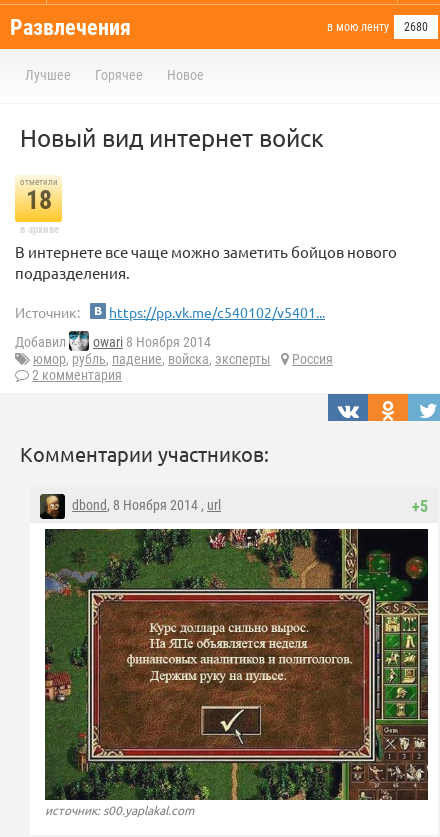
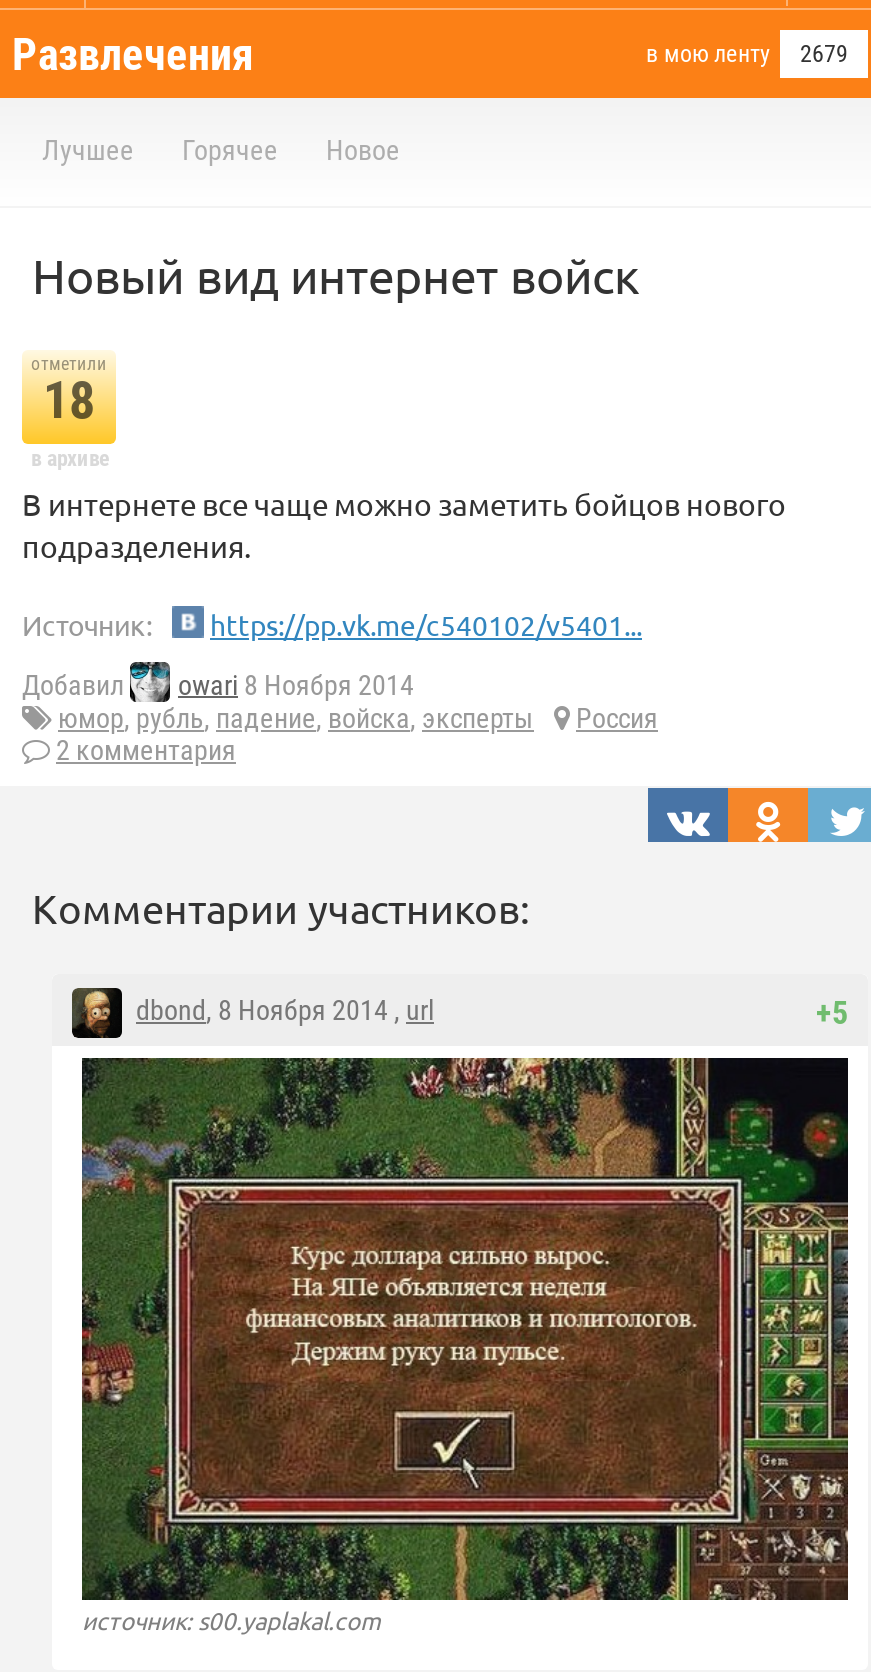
[327,20,428,34] в мою ленту 2680 -> [646,40,848,68] в мою ленту 2679

